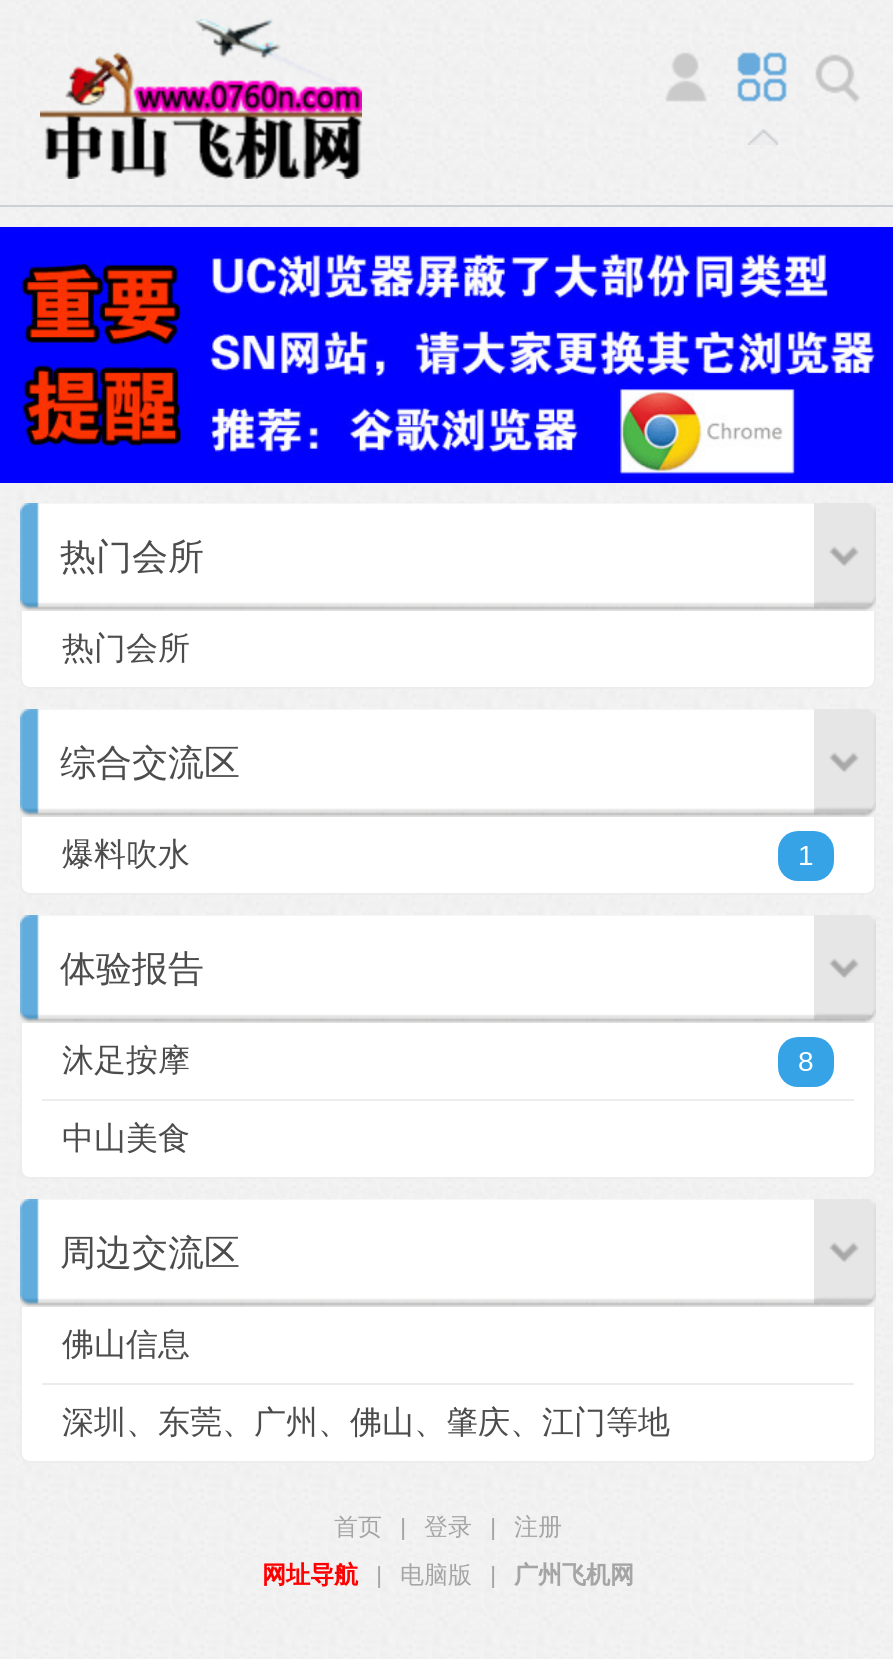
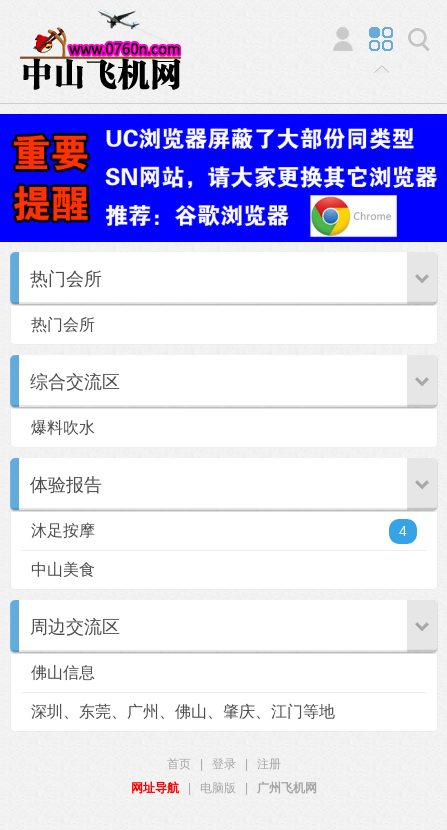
[798,839,814,871] 1 -> none
[798,1045,814,1077] 8 -> [399,523,407,539] 4

